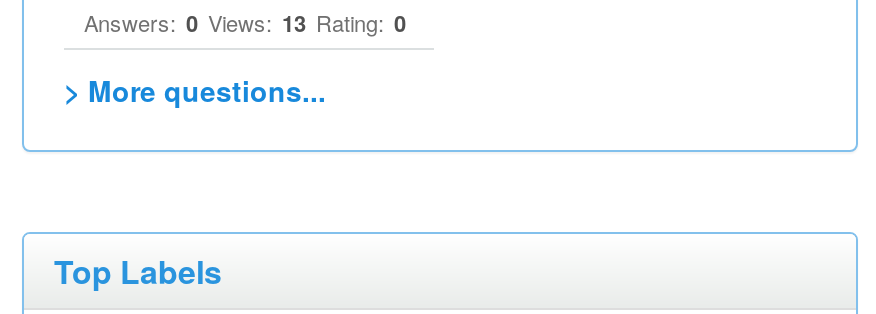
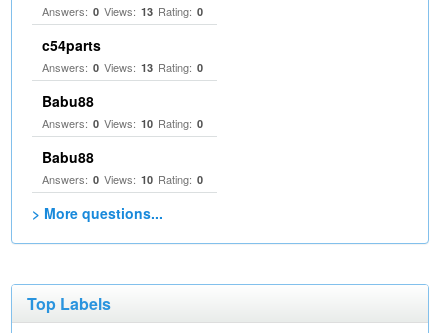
none -> [42,35,203,187] c54parts | Answers: 0 Views: 13 Rating: 0 | Babu88 | Answers: 0 Views: 10 Rating: 0 | Babu88 | Answers: 0 Views: 10 Rating: 0

